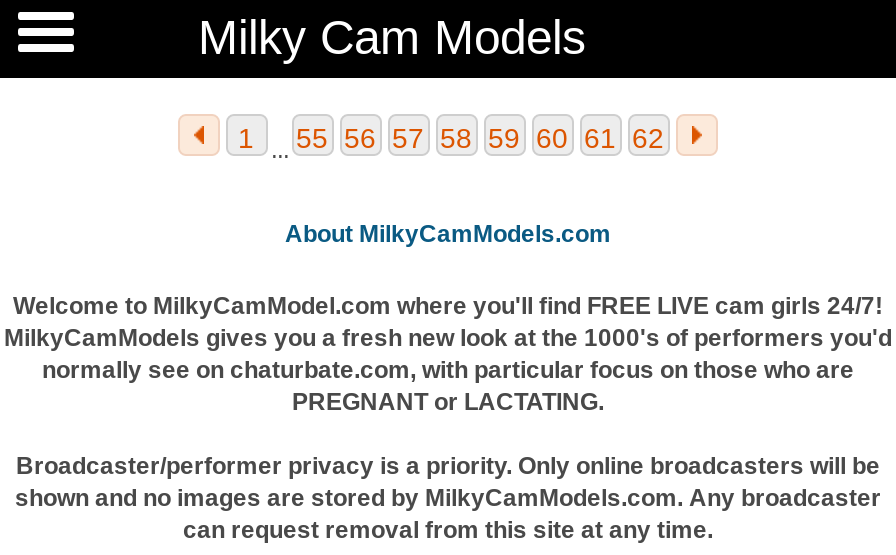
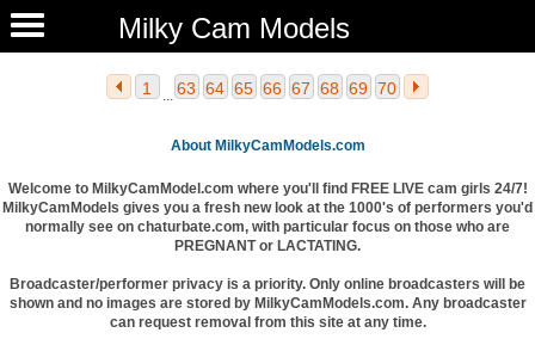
[238,122,664,164] 1 ... 55 56 57 58 59 60 61 62 -> [142,79,396,104] 1 ... 63 64 65 66 67 68 69 70

